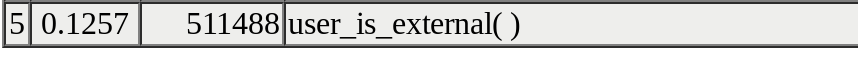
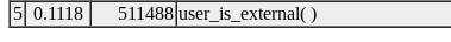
[9,6,520,40] 5 0.1257 511488 user_is_external( ) -> [12,3,317,23] 5 0.1118 511488 user_is_external( )

